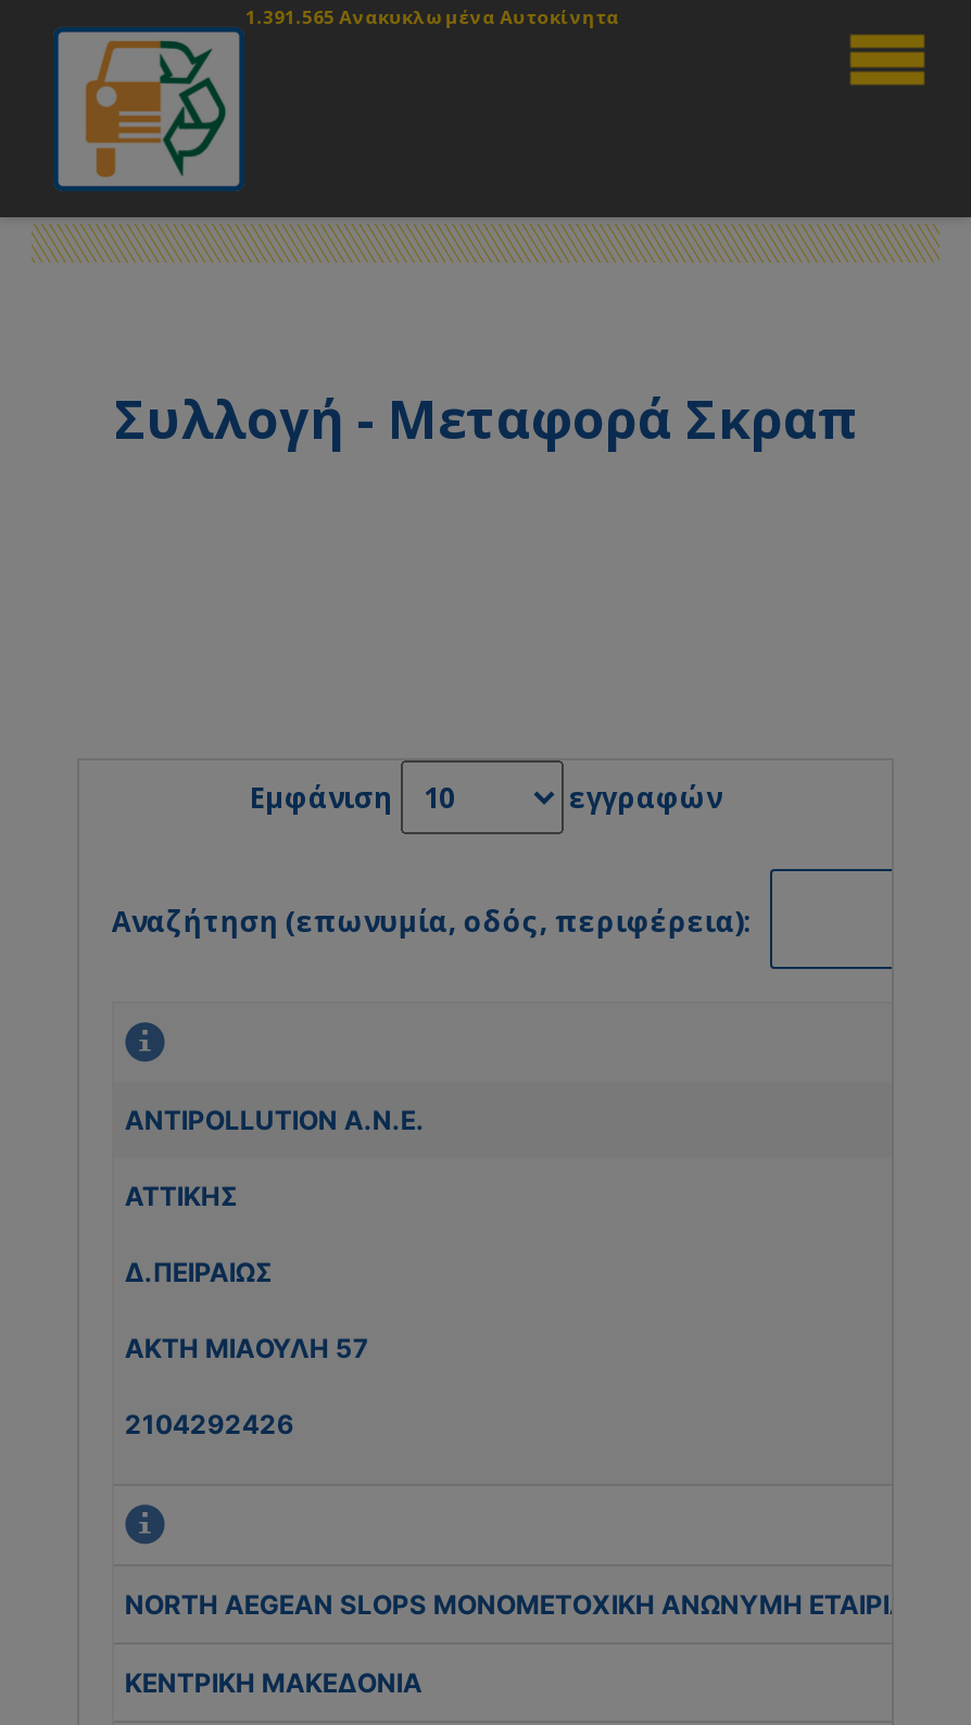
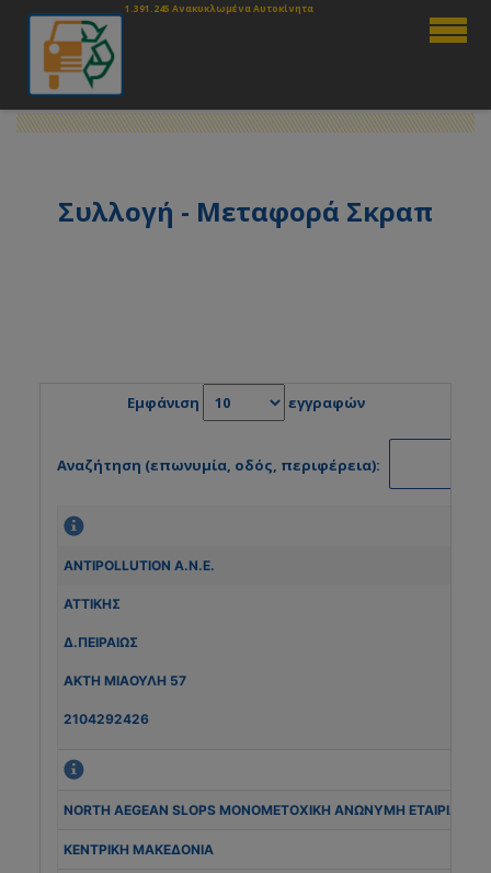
[246,4,619,28] 1.391.565 Ανακυκλωμένα Αυτοκίνητα -> [125,2,313,14] 1.391.245 Ανακυκλωμένα Αυτοκίνητα

